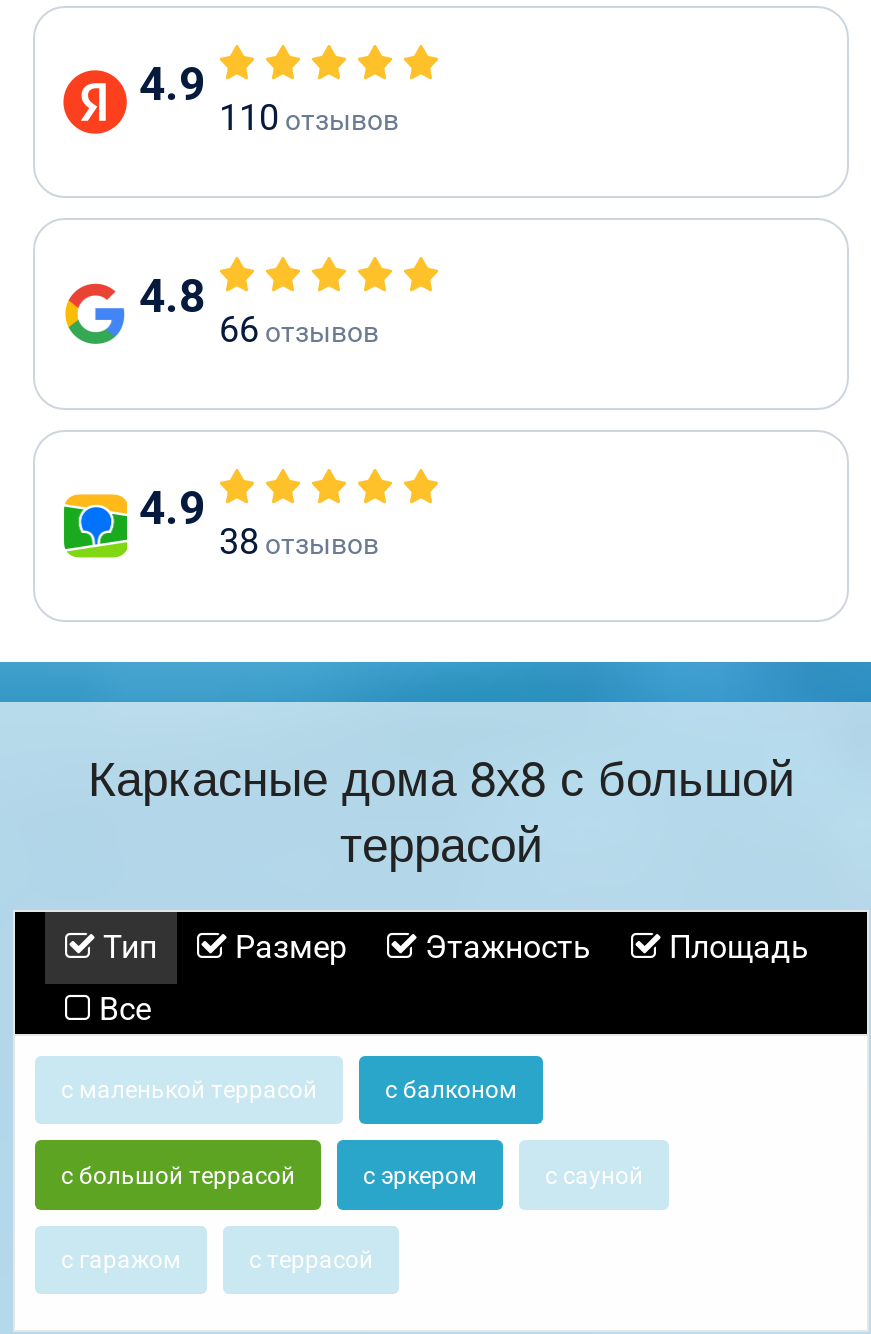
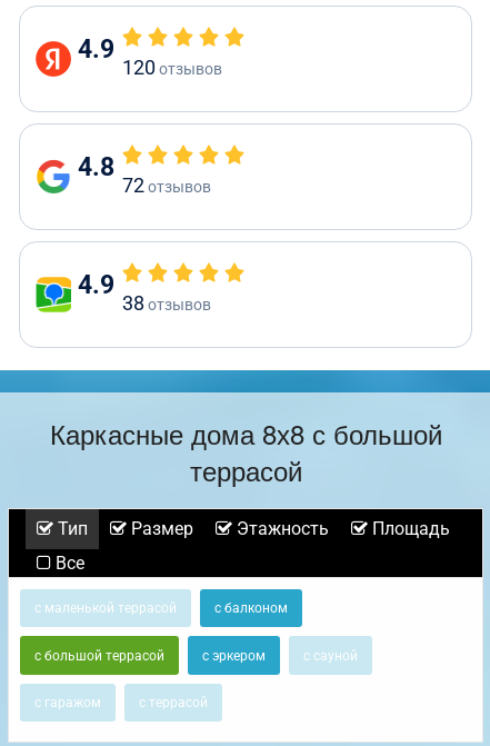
[219,96,399,138] 110 отзывов -> [122,56,222,79] 120 отзывов
[219,308,379,350] 66 отзывов -> [122,173,211,197] 72 отзывов

